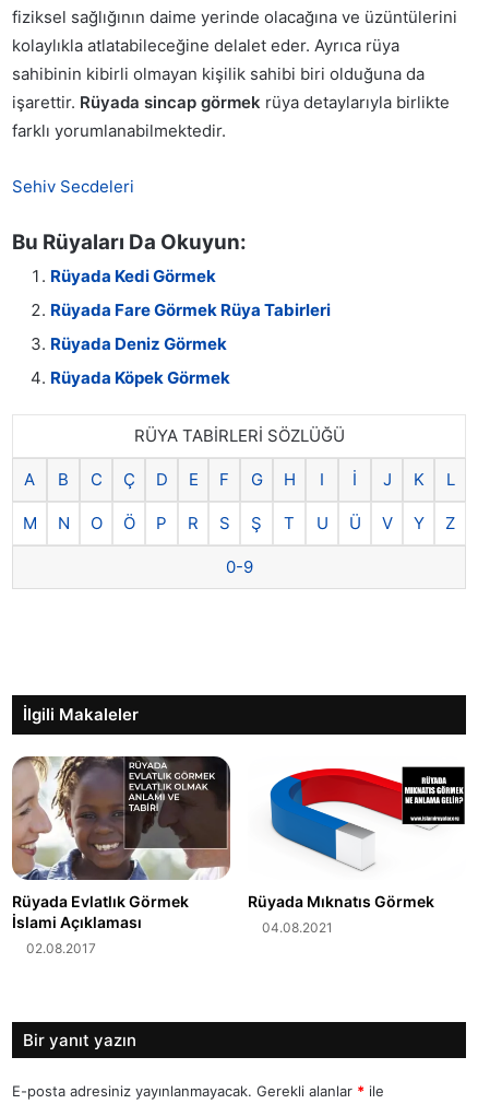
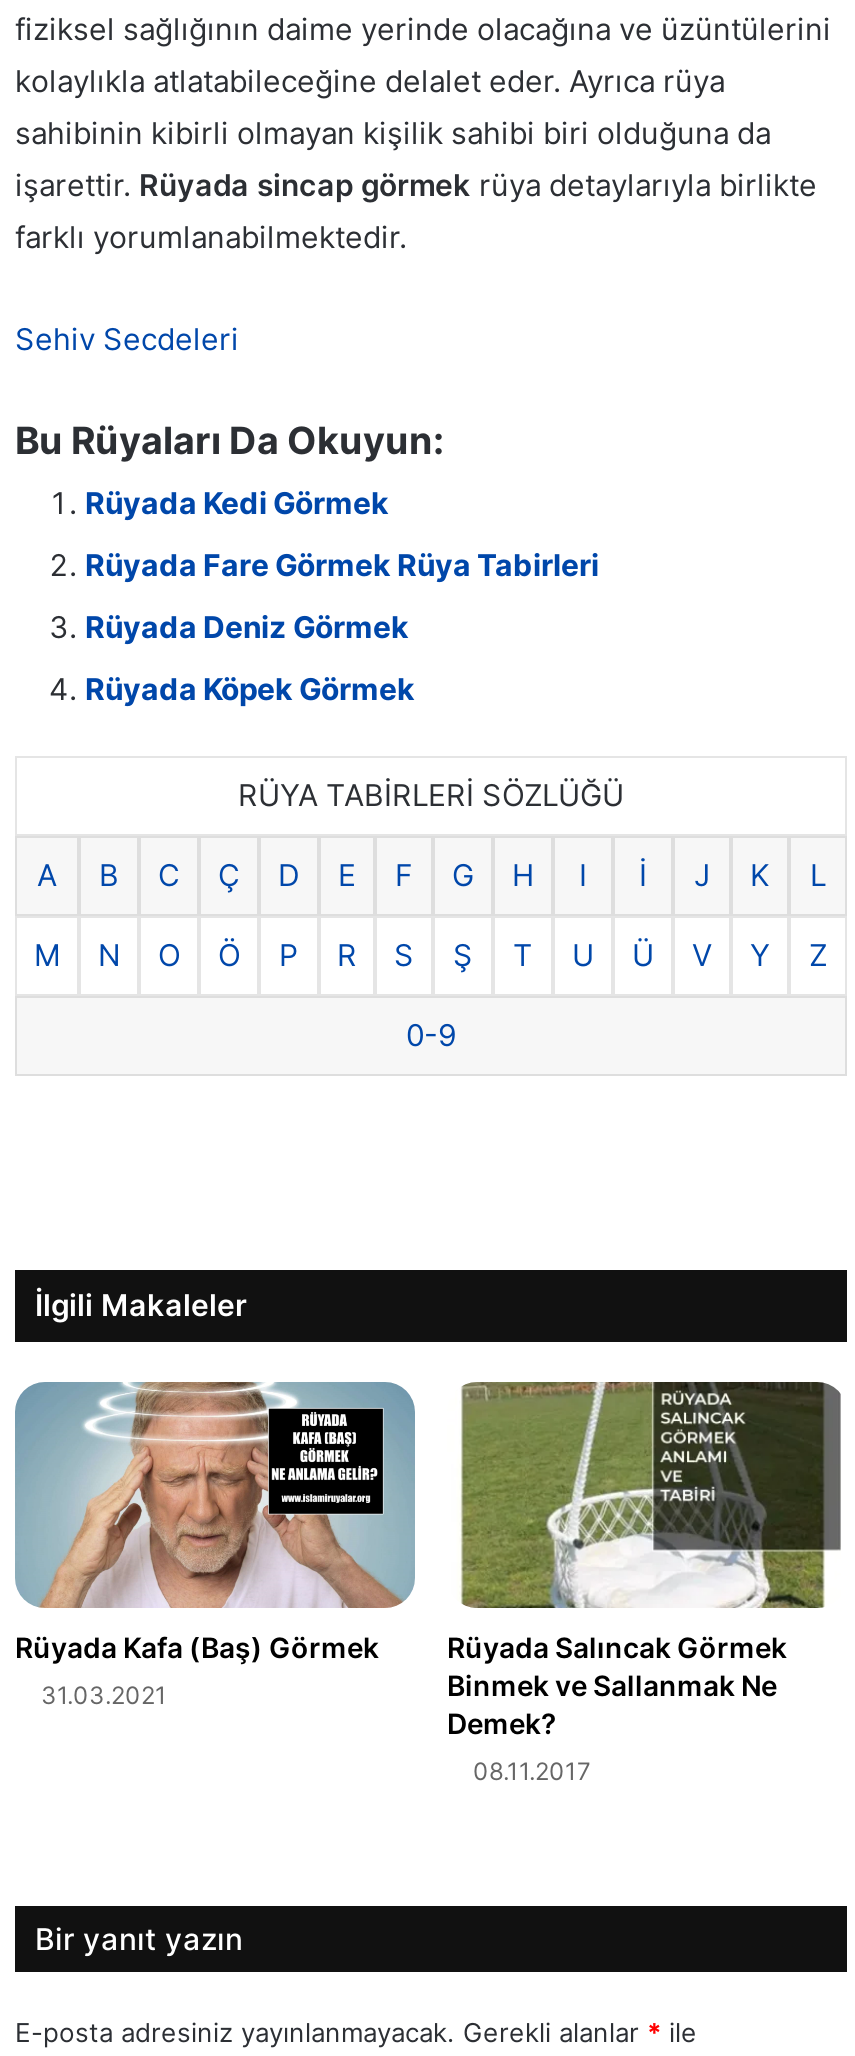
[11,755,231,931] [image] | Rüyada Evlatlık Görmek | İslami Açıklaması -> [15,1382,417,1664] [image] | Rüyada Kafa (Baş) Görmek
[248,756,466,911] [image] | Rüyada Mıknatıs Görmek -> [447,1380,845,1740] [image] | Rüyada Salıncak Görmek | Binmek ve Sallanmak Ne | Demek?
[262,919,333,936] 04.08.2021 -> [473,1756,591,1786] 08.11.2017
[26,940,96,956] 02.08.2017 -> [41,1680,167,1710] 31.03.2021

